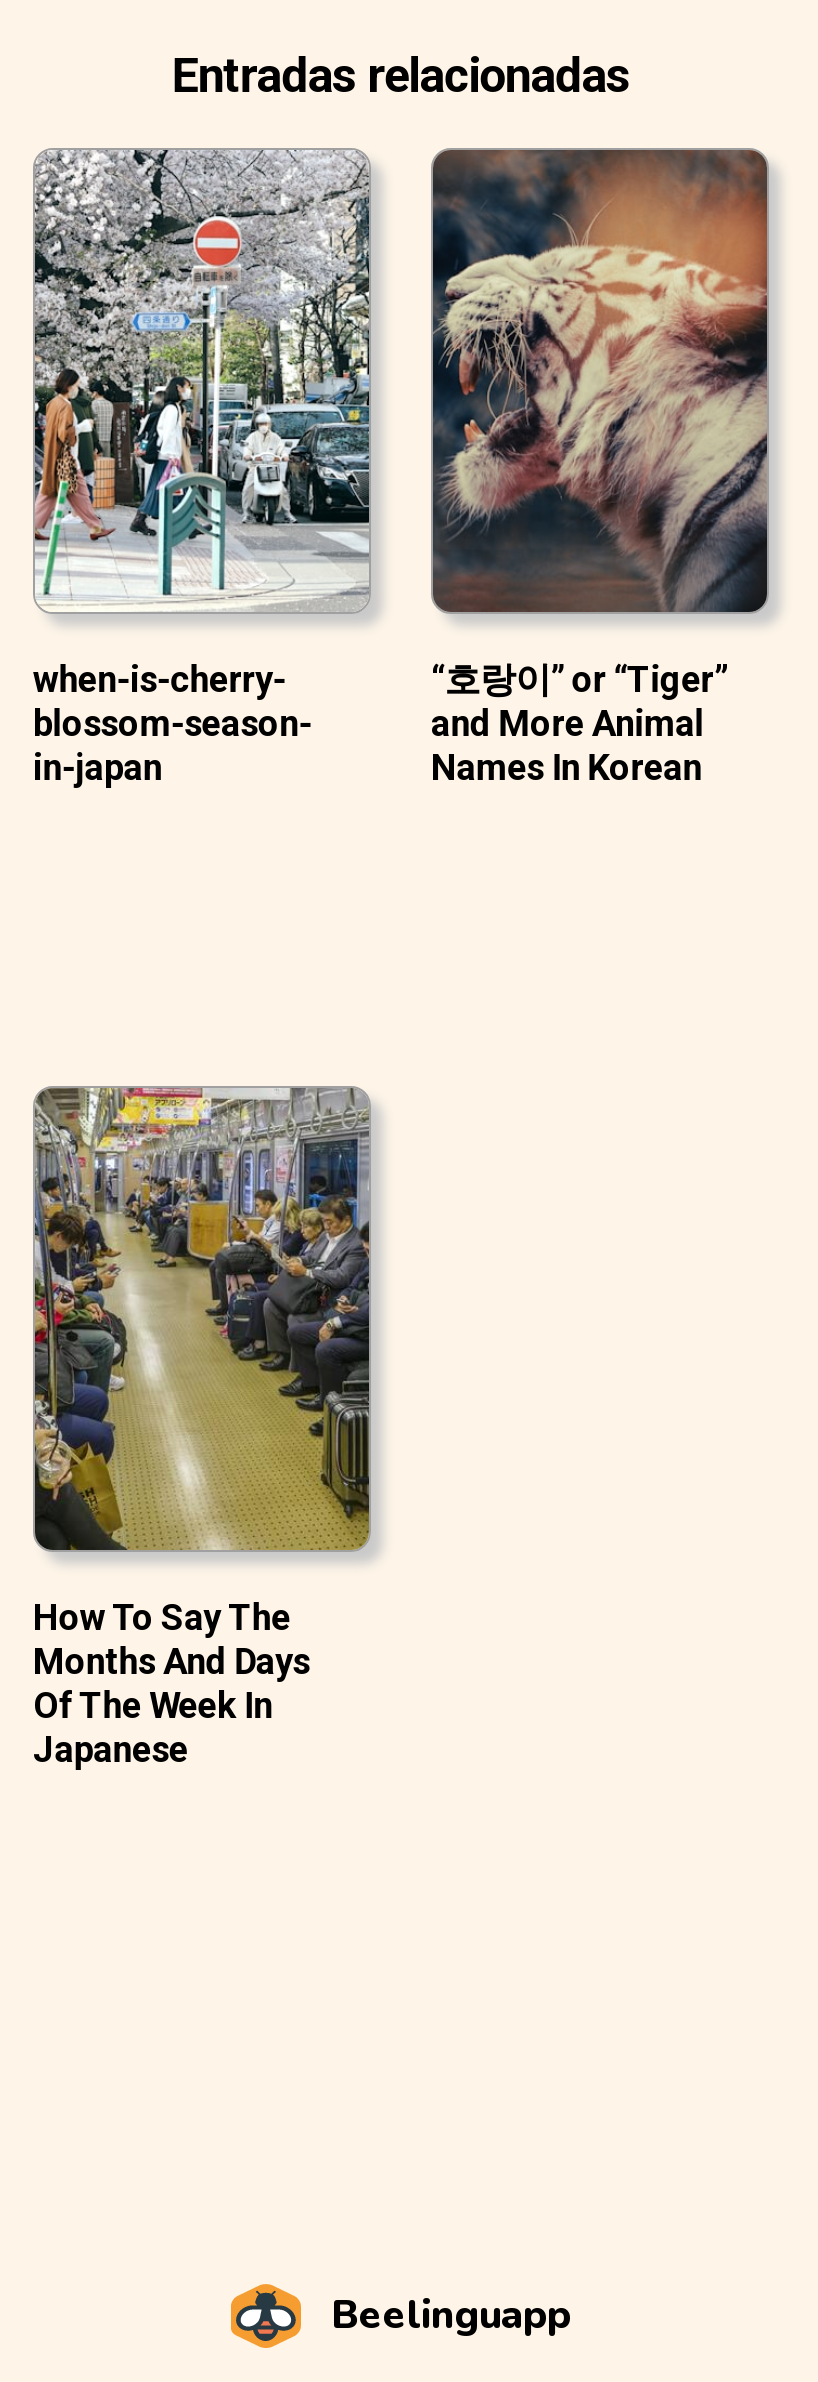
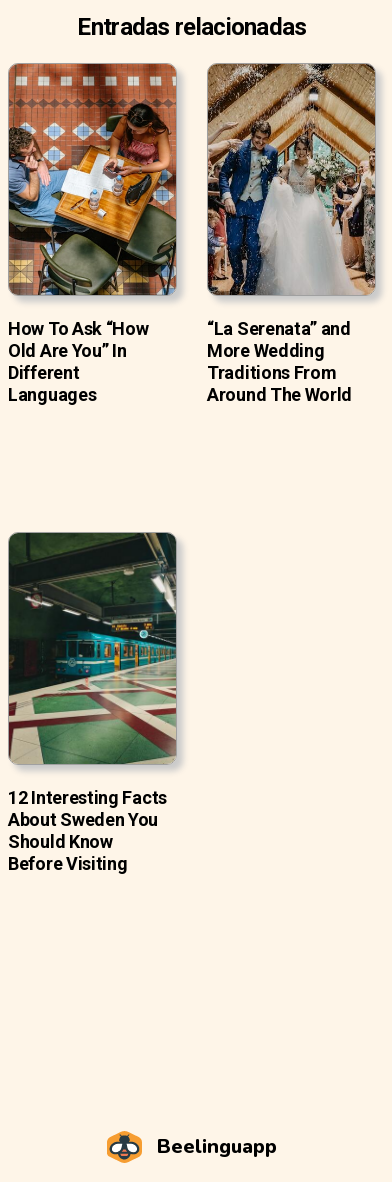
[33,148,371,788] [image] | when-is-cherry- | blossom-season- | in-japan -> [8,63,177,405] [image] | How To Ask “How | Old Are You” In | Different | Languages
[431,150,769,788] [image] | “호랑이” or “Tiger” | and More Animal | Names In Korean -> [207,64,376,405] [image] | “La Serenata” and | More Wedding | Traditions From | Around The World
[33,1086,371,1770] [image] | How To Say The | Months And Days | Of The Week In | Japanese -> [8,532,176,874] [image] | 12 Interesting Facts | About Sweden You | Should Know | Before Visiting

